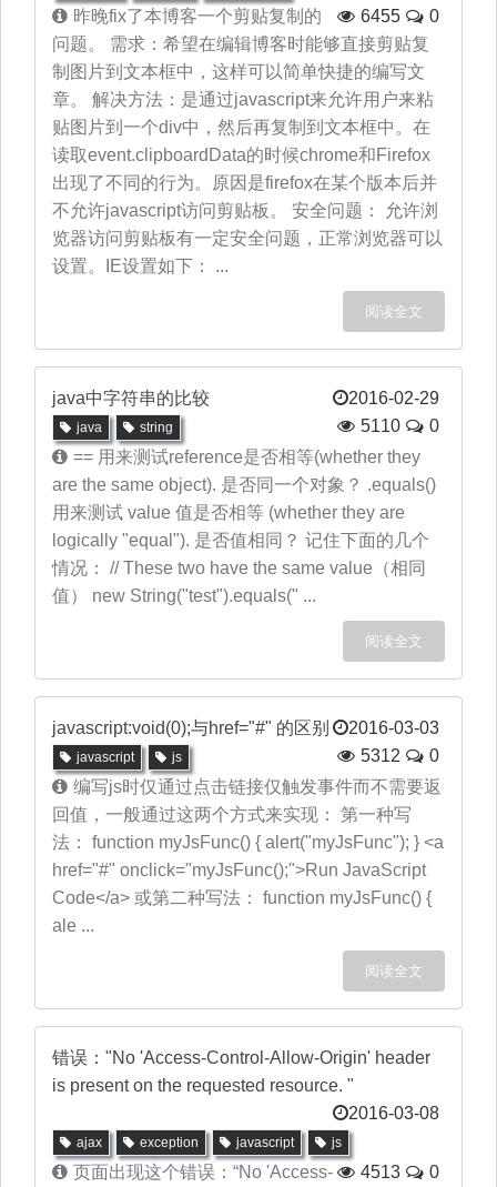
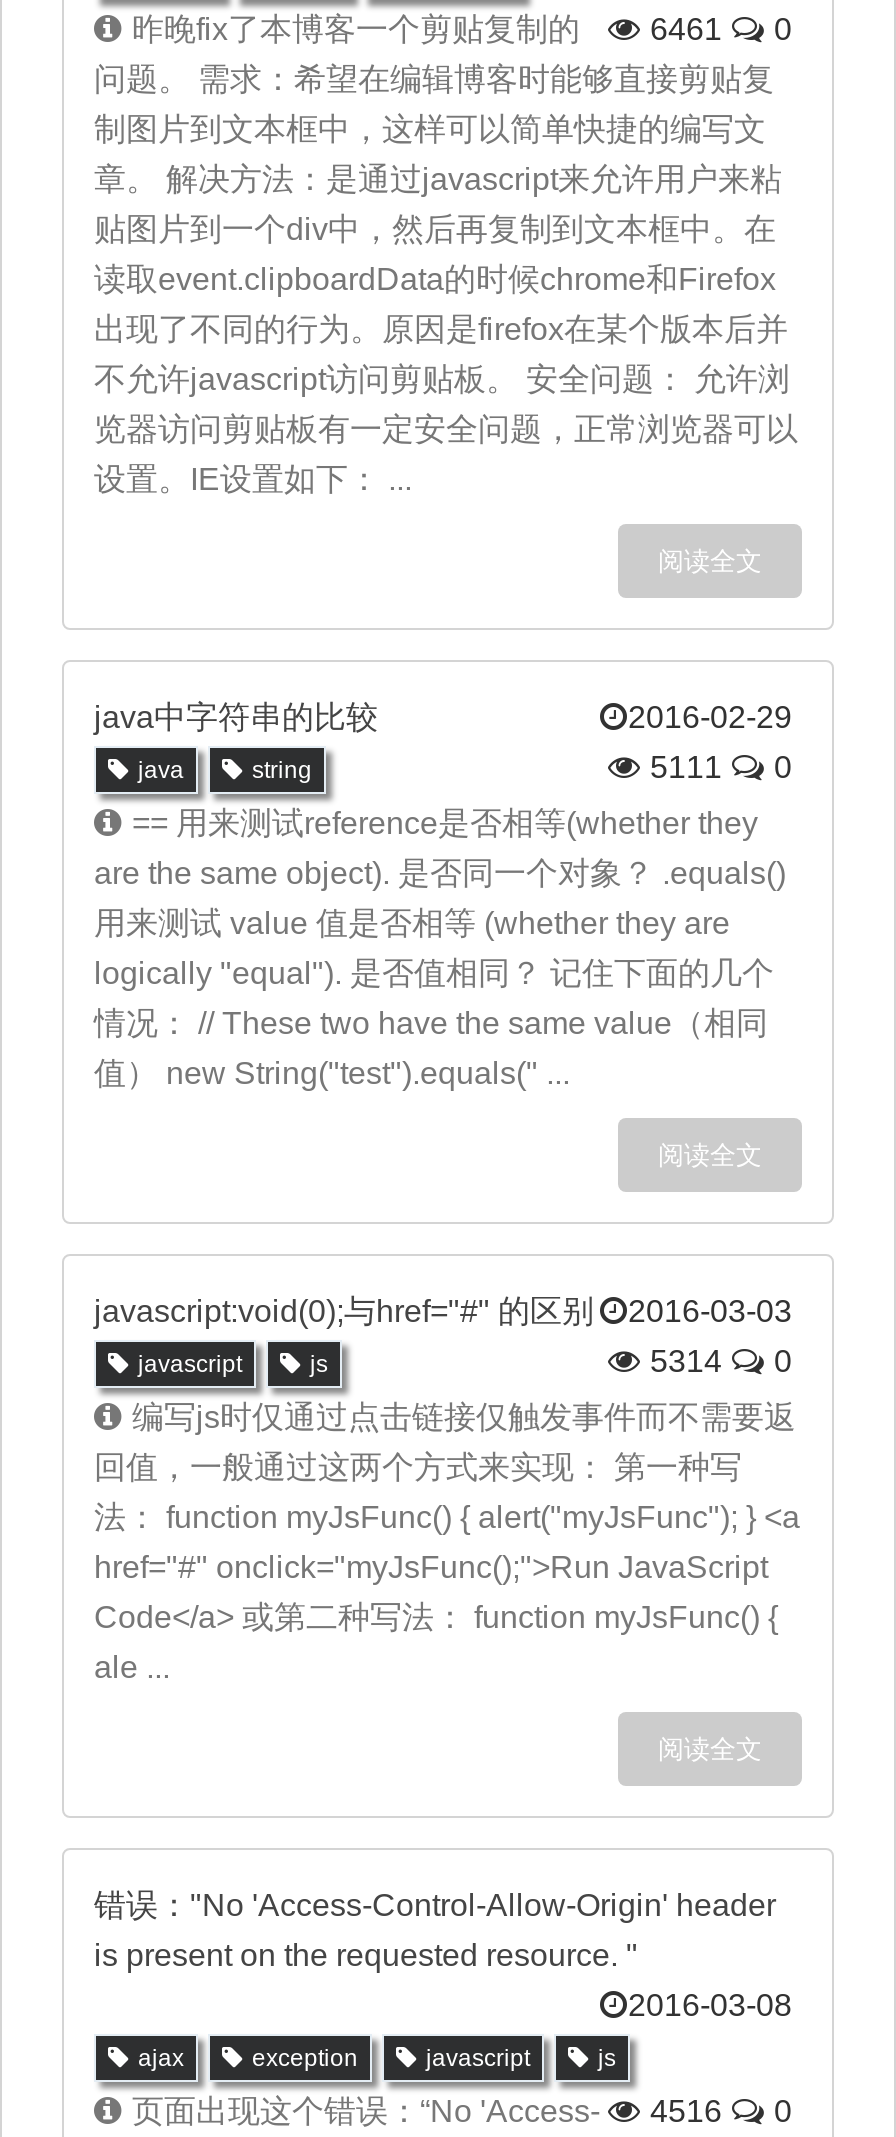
[361,7,439,26] 6455 0 -> [650,12,792,46] 6461 0
[361,416,439,435] 5110 0 -> [650,750,792,784] 5111 0
[361,746,439,765] 5312 0 -> [650,1344,792,1378] 5314 0
[73,1163,439,1181] 页面出现这个错误：“No 'Access- 4513 0 -> [132,2094,792,2128] 页面出现这个错误：“No 'Access- 4516 0

